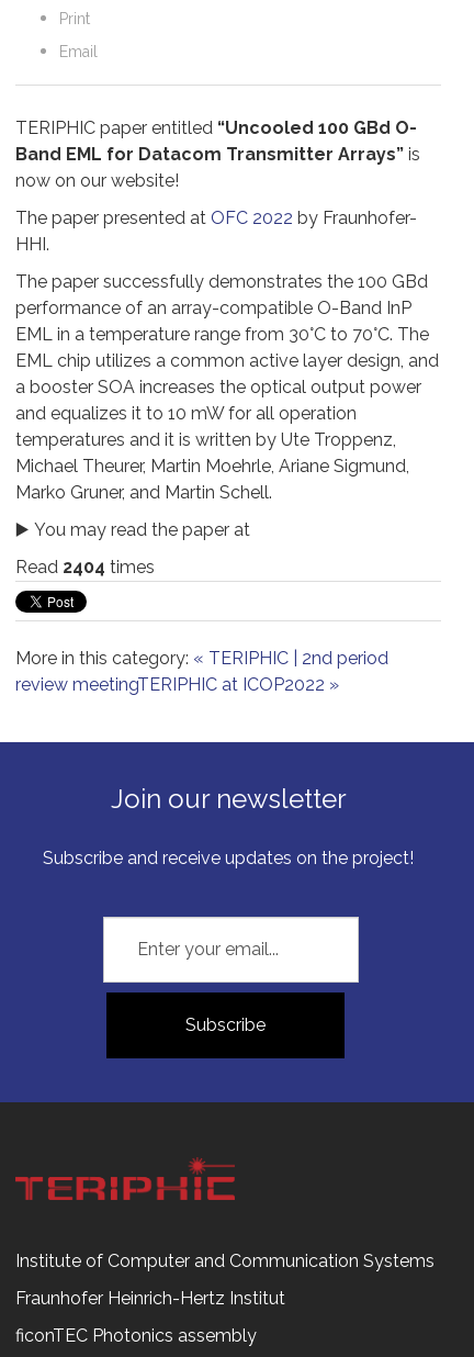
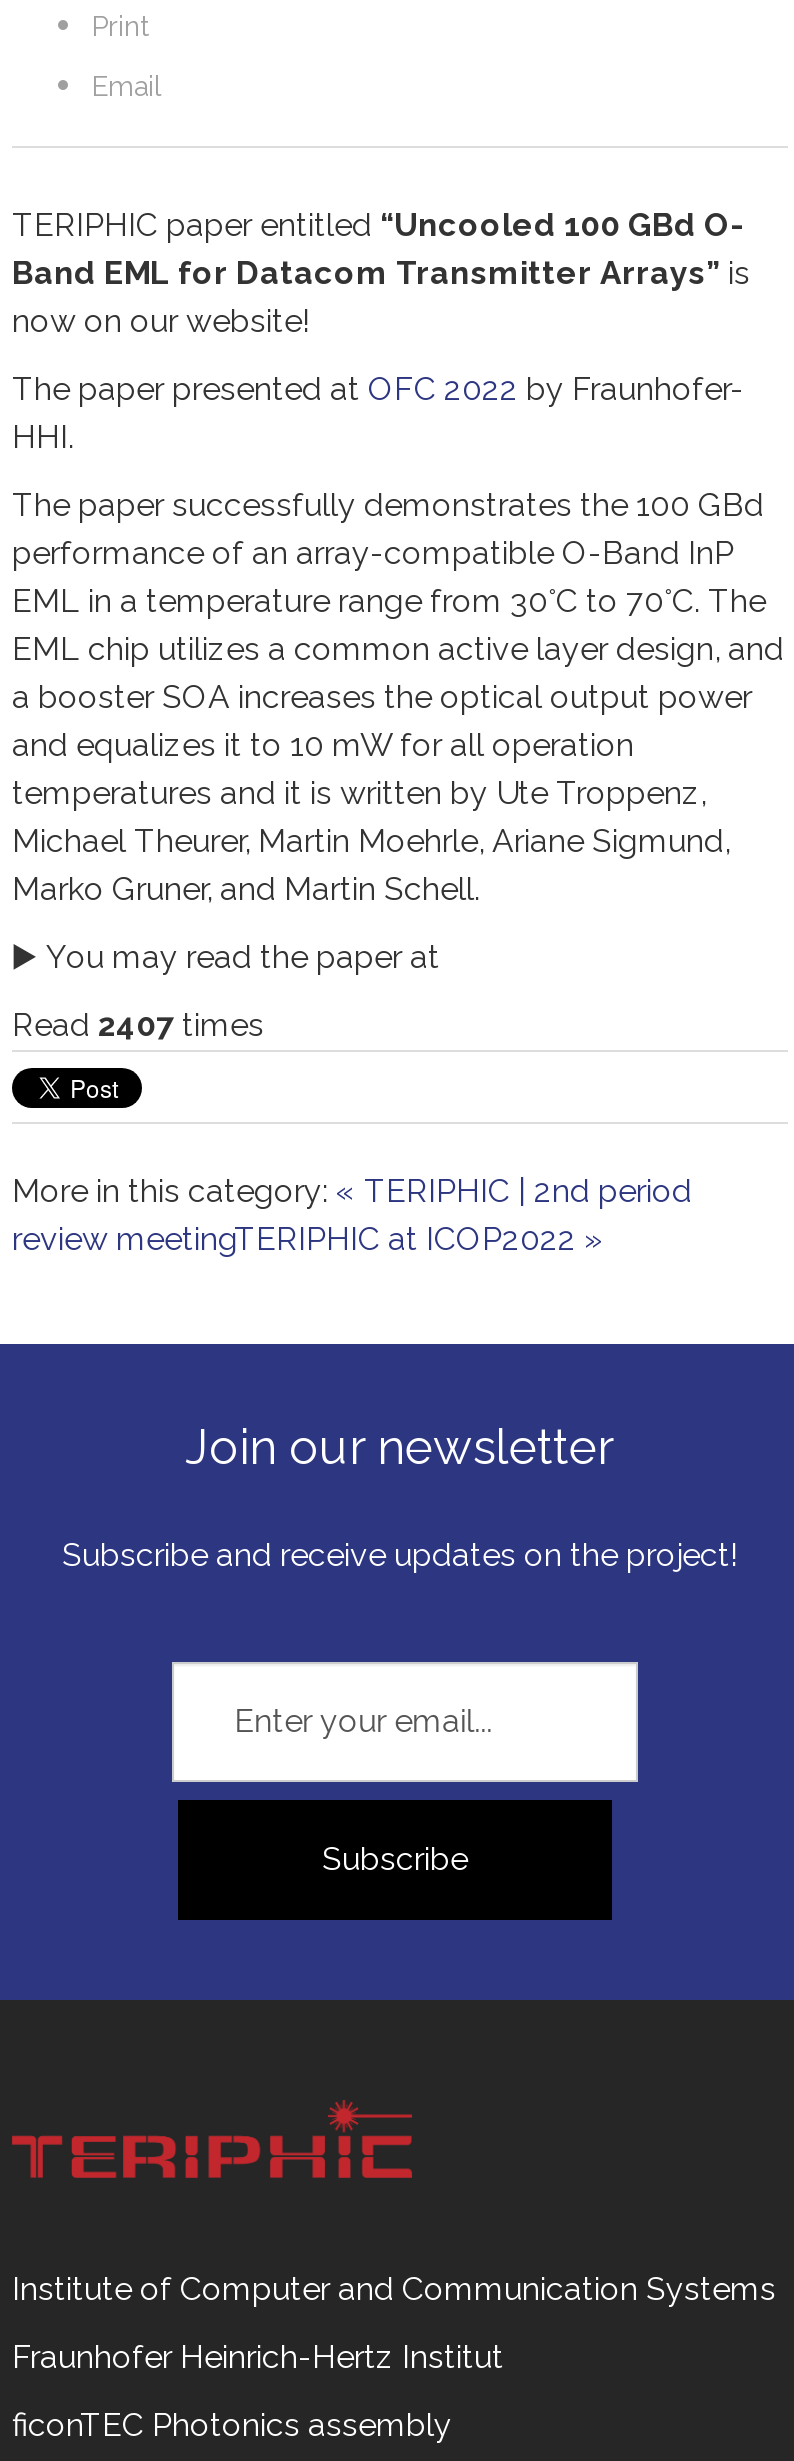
[15,556,155,577] Read 2404 times -> [12,1005,264,1043] Read 2407 times

